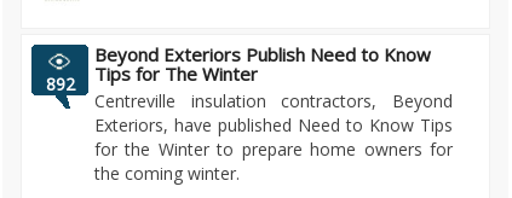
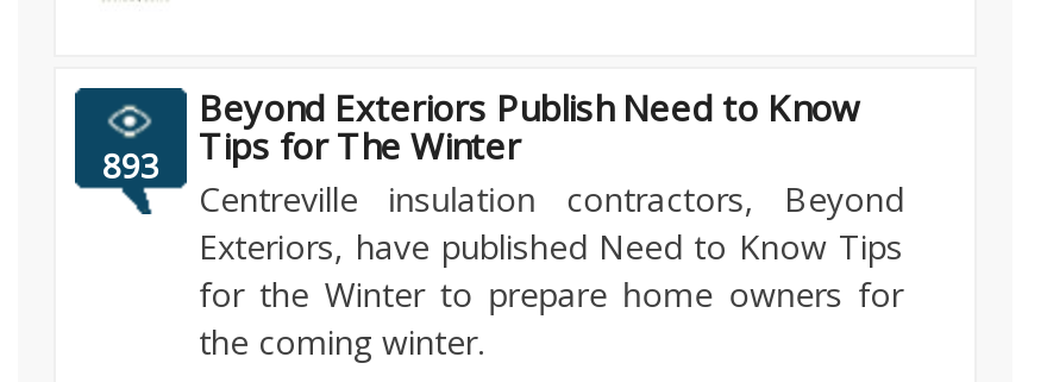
[45,62,258,95] 892 Tips for The Winter -> [102,121,520,188] 893 Tips for The Winter

